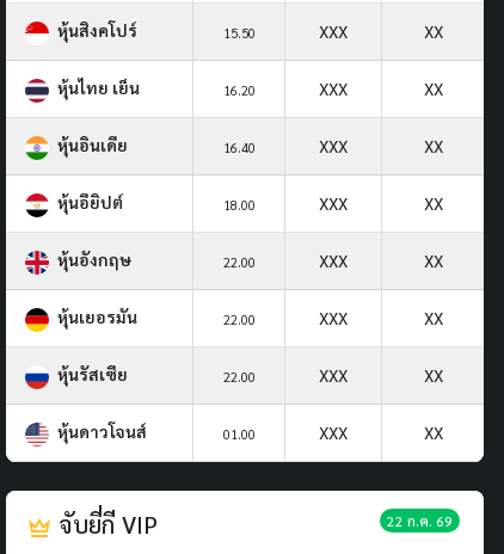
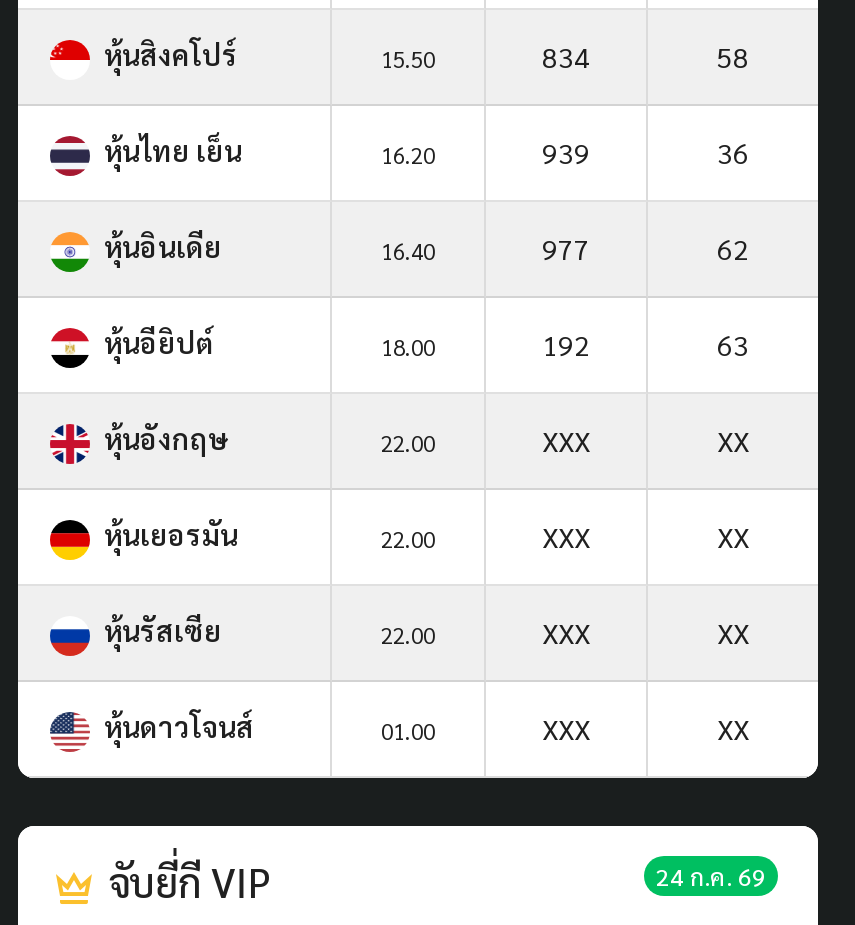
[319,20,442,42] XXX | XX -> [542,38,749,74] 834 | 58
[319,77,442,99] XXX | XX -> [542,134,749,170] 939 | 36
[319,135,442,156] XXX | XX -> [542,230,749,266] 977 | 62
[319,192,442,213] XXX | XX -> [542,326,749,362] 192 | 63
[387,511,453,530] 22 ก.ค. 69 -> [656,860,766,892] 24 ก.ค. 69

